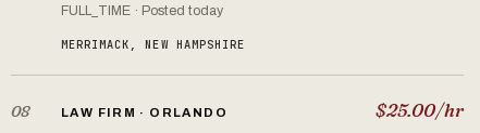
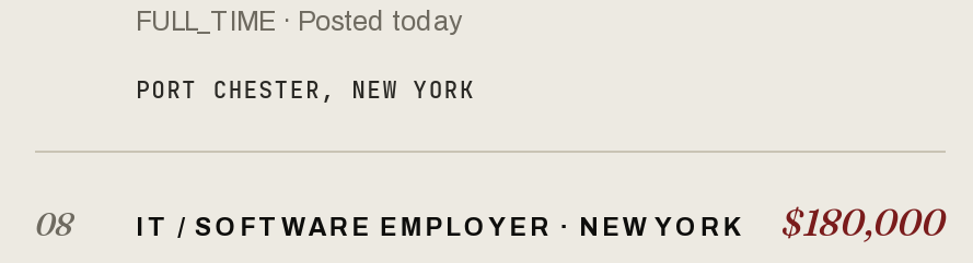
[61,37,245,52] MERRIMACK, NEW HAMPSHIRE -> [136,75,475,106] PORT CHESTER, NEW YORK
[376,100,464,122] $25.00/hr -> [781,202,946,246] $180,000
[61,107,227,119] LAW FIRM · ORLANDO -> [136,215,743,241] IT / SOFTWARE EMPLOYER · NEW YORK

